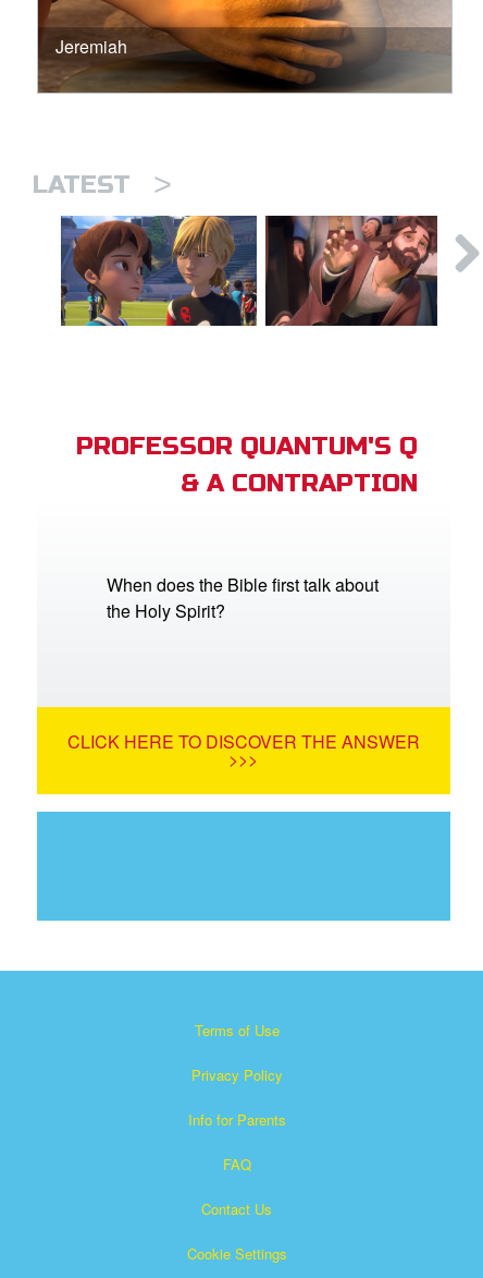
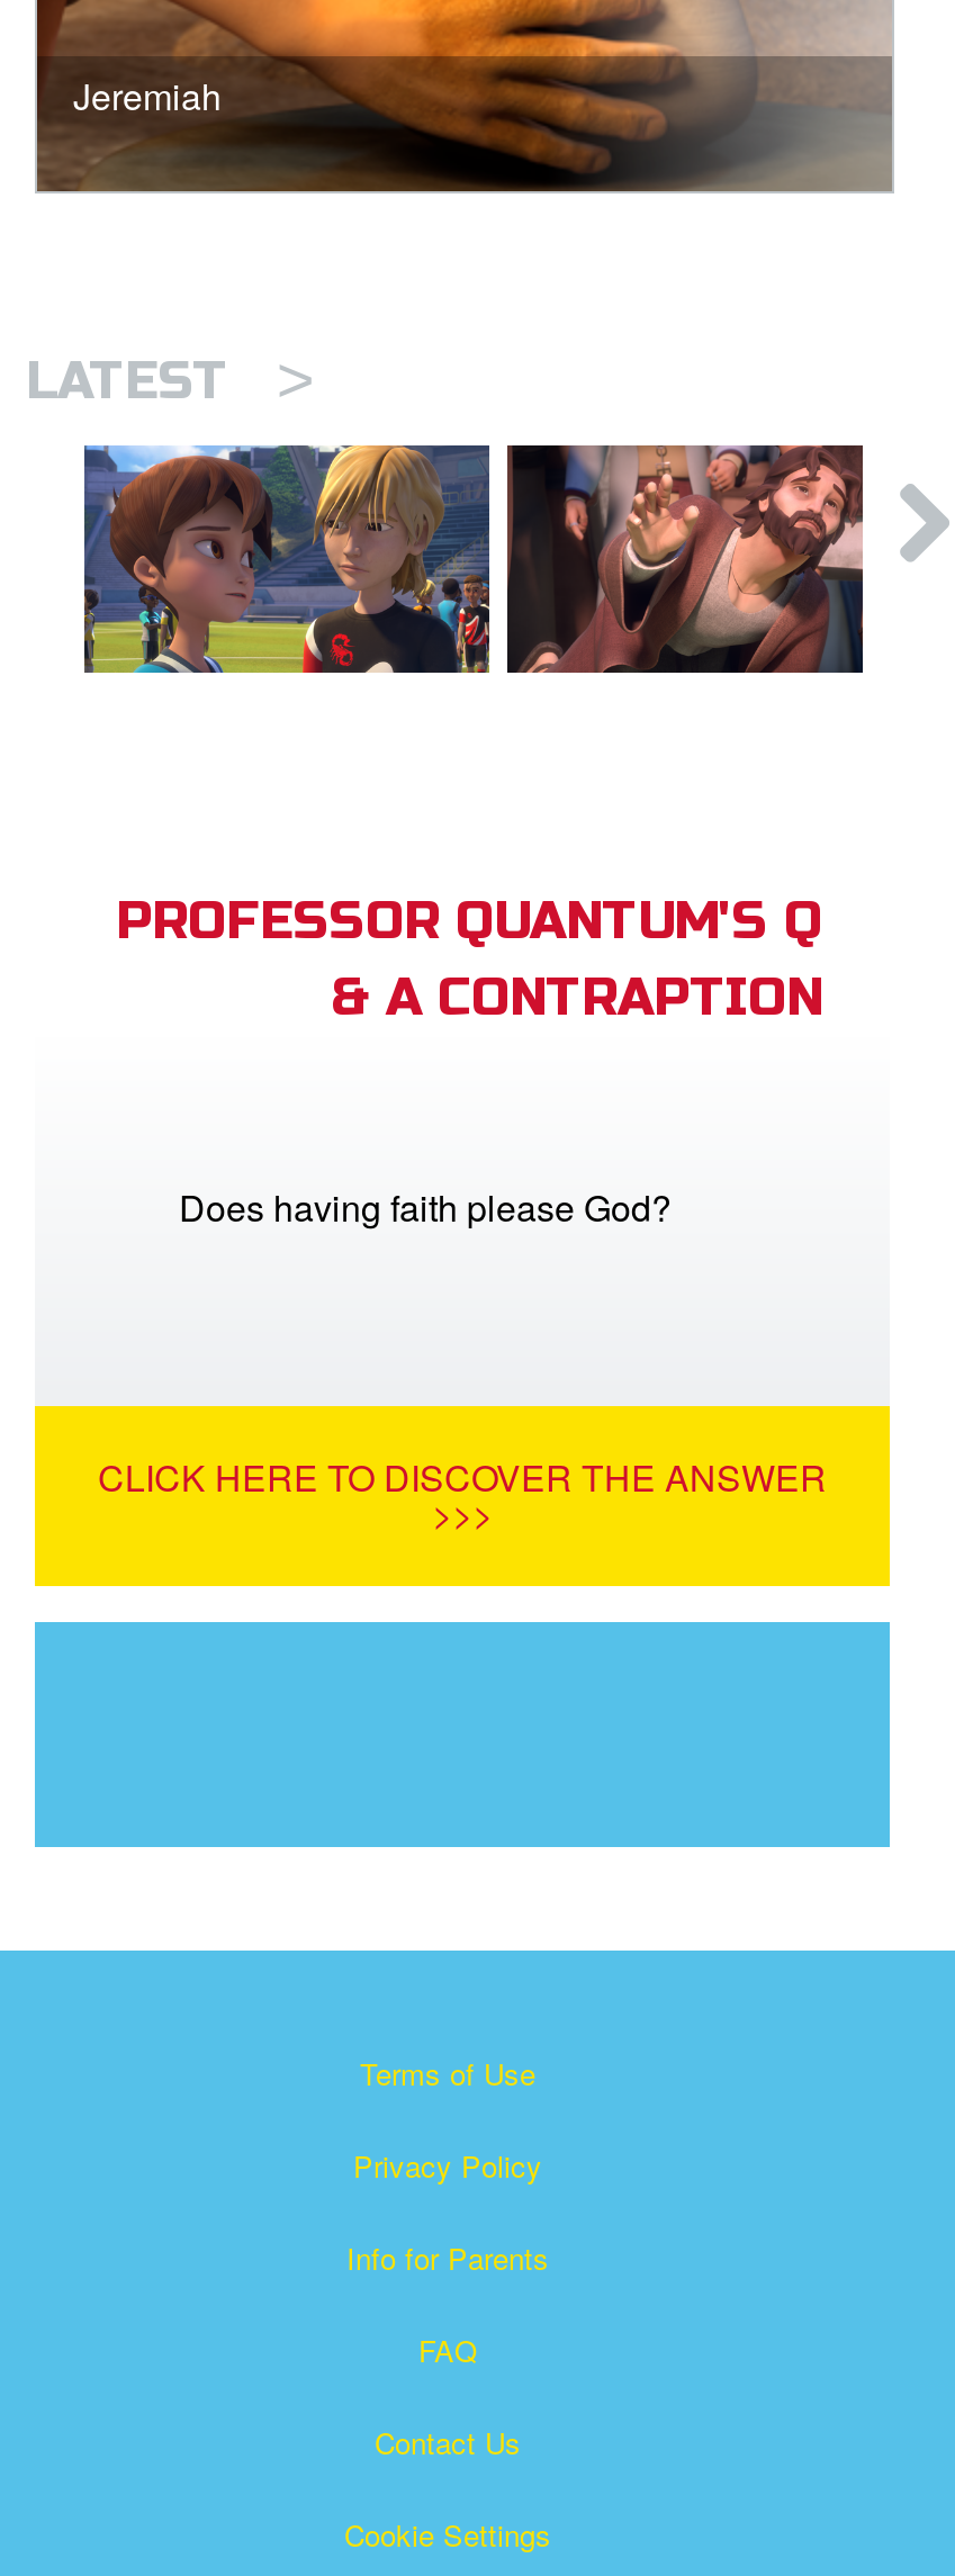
[107,572,379,623] When does the Bible first talk about | the Holy Spirit? -> [179,1180,672,1232] Does having faith please God?

